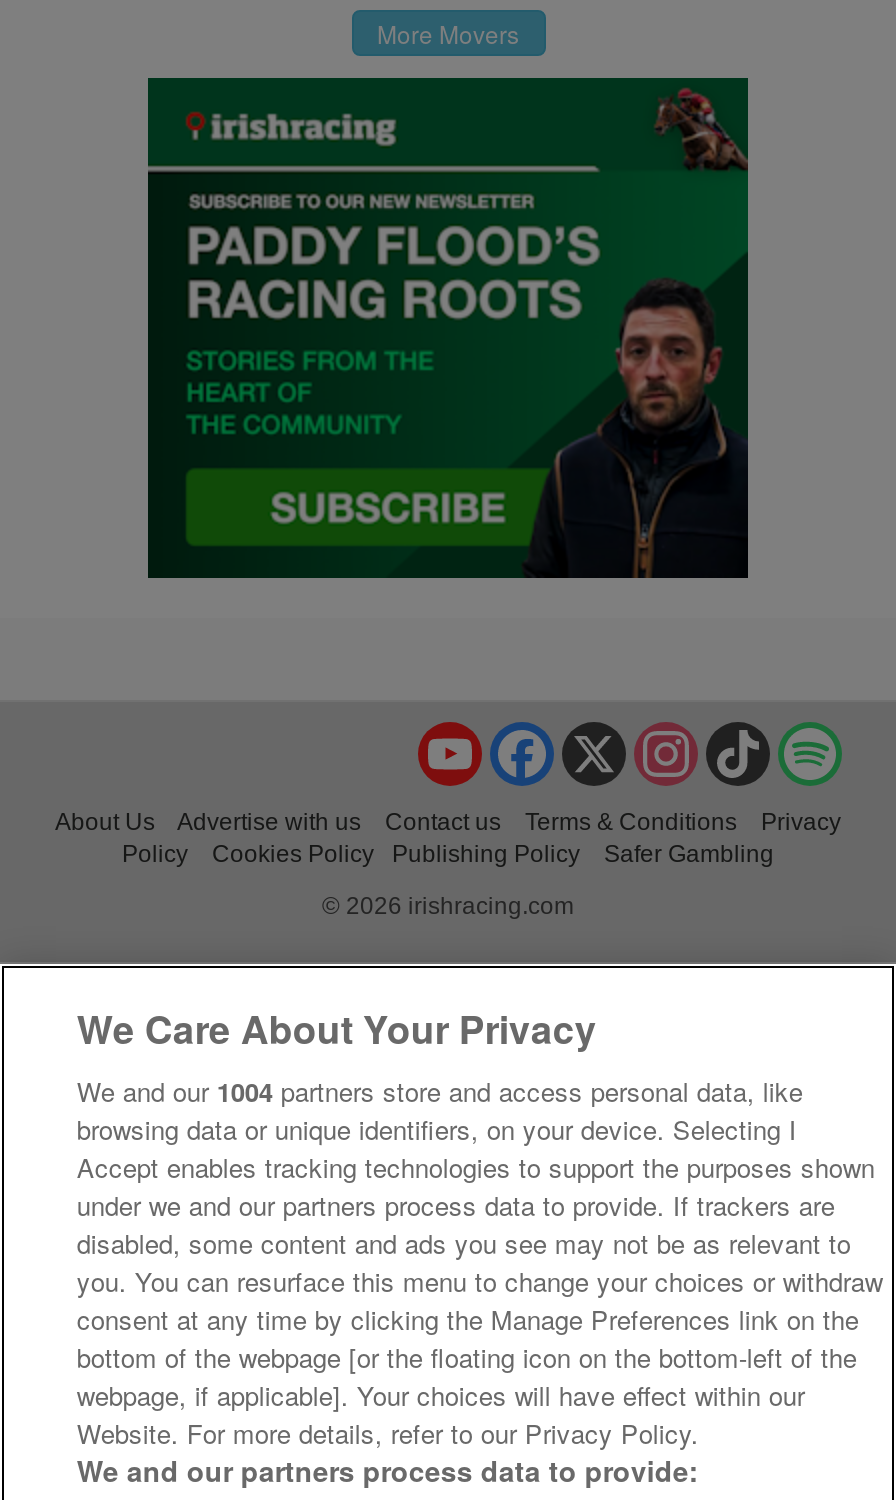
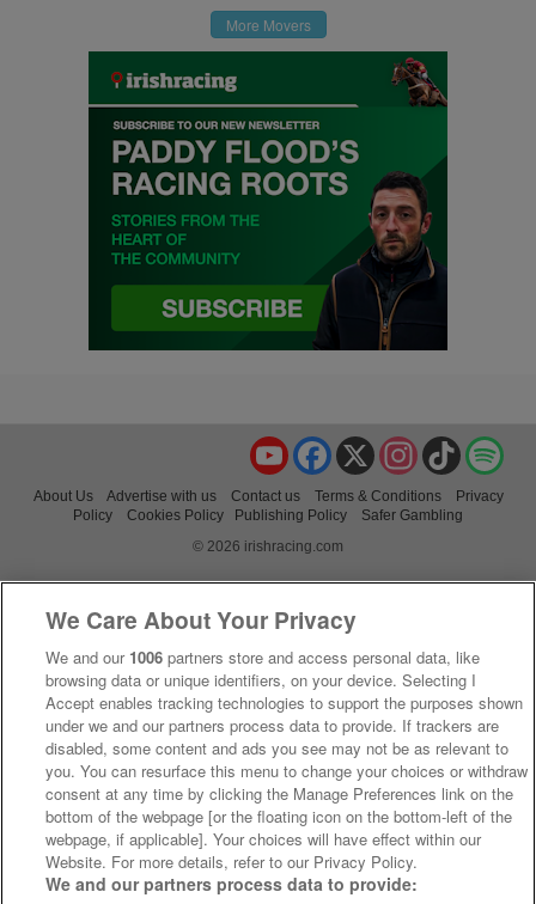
[77,1072,803,1110] We and our 1004 partners store and access personal data, like -> [46,646,480,668] We and our 1006 partners store and access personal data, like

